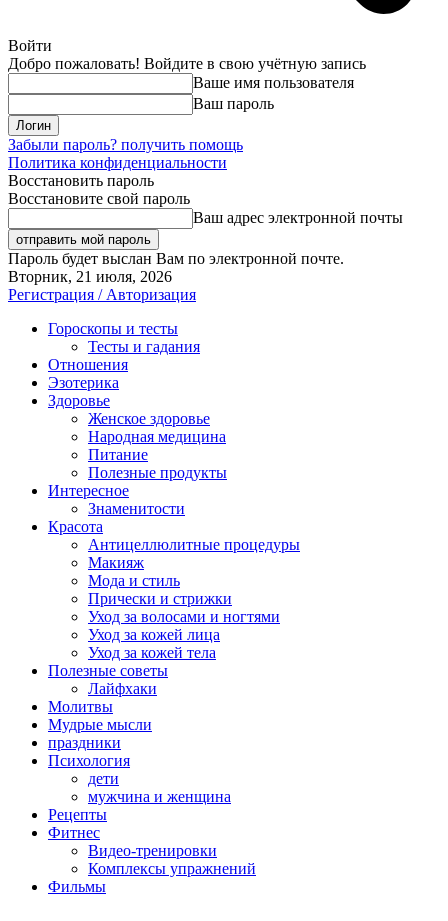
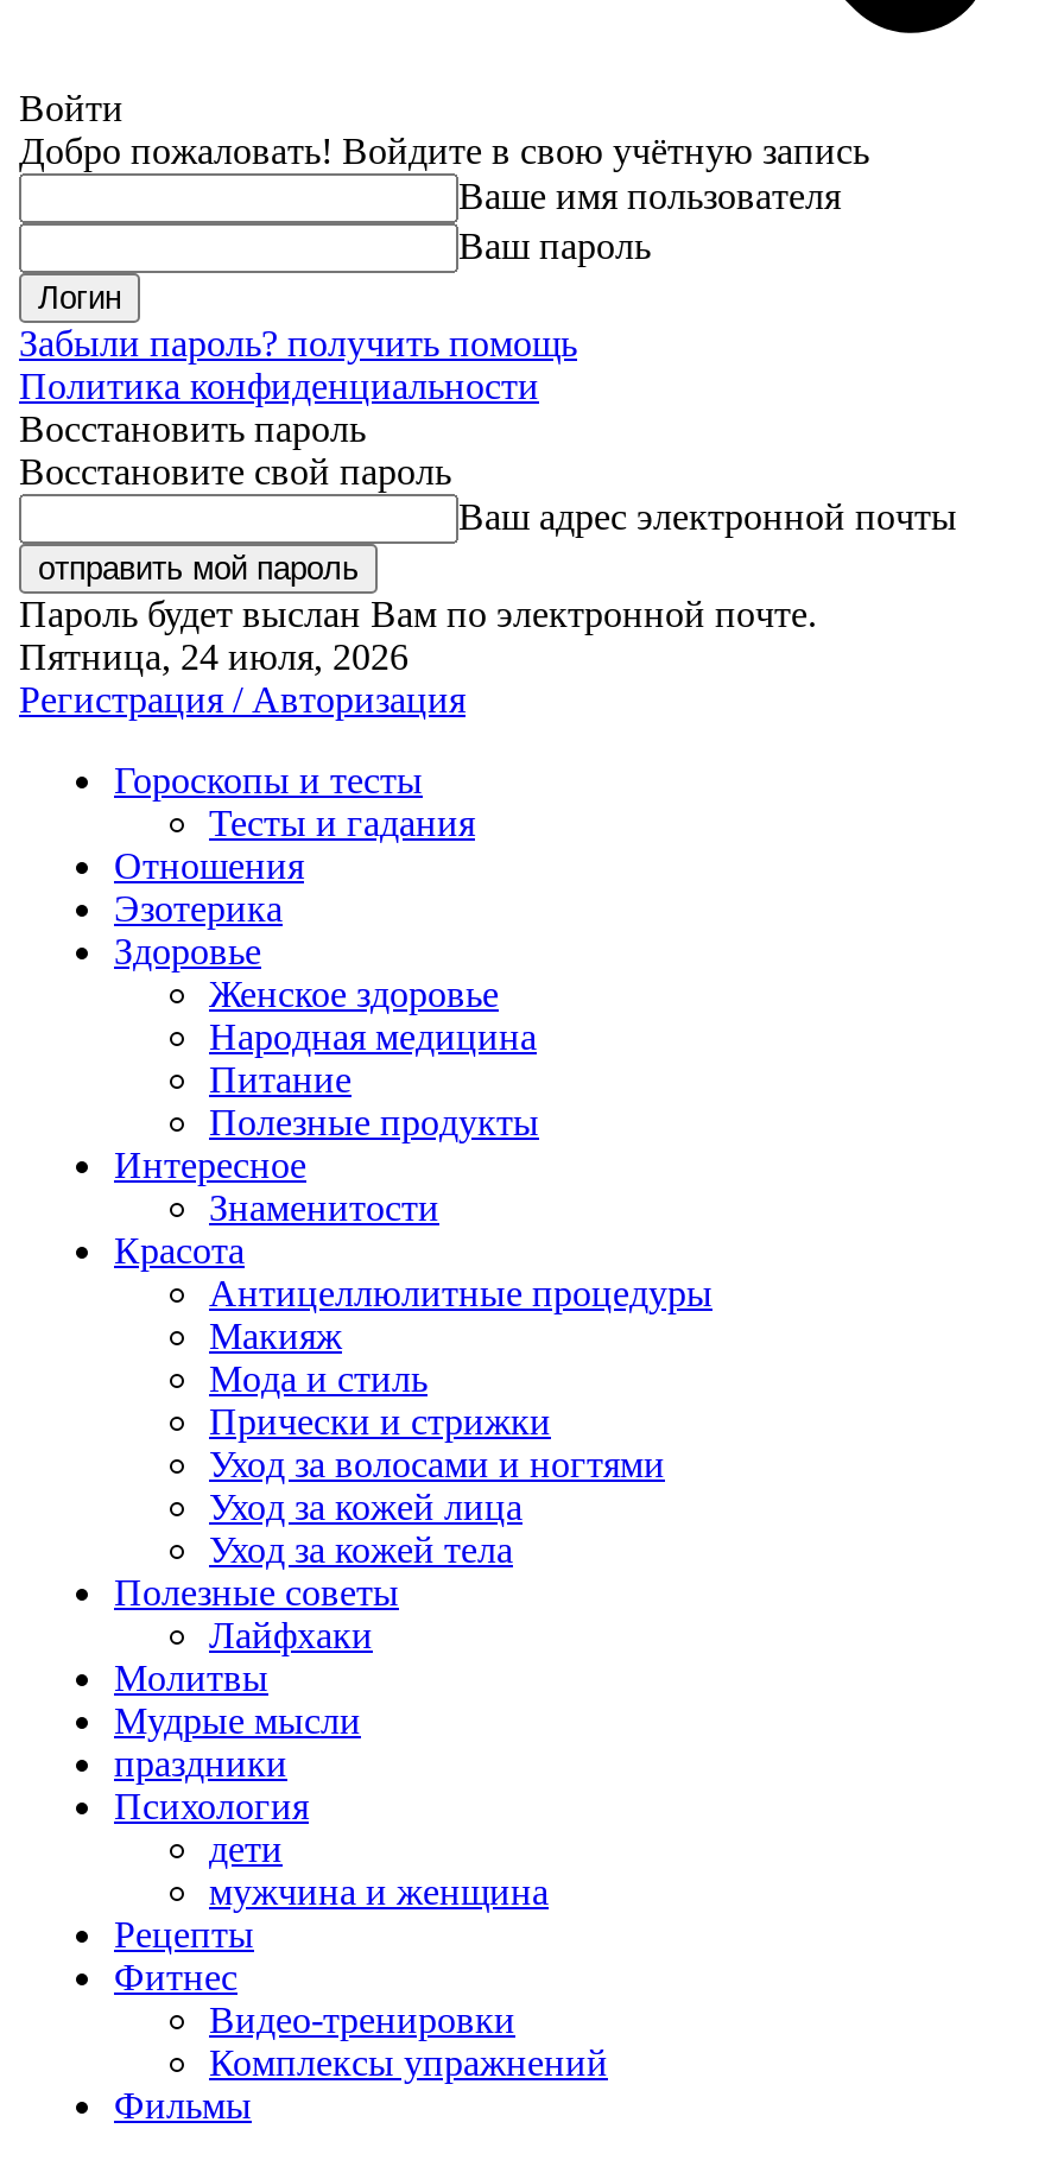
[8,268,172,285] Вторник, 21 июля, 2026 -> [19,636,408,677] Пятница, 24 июля, 2026

